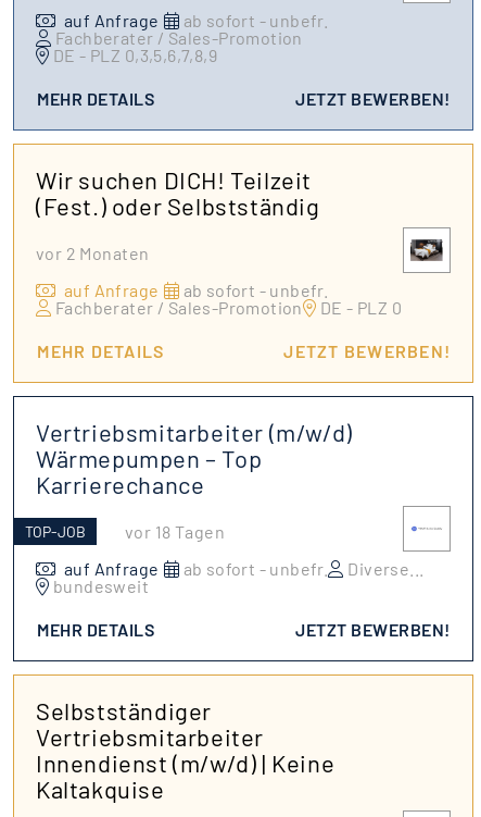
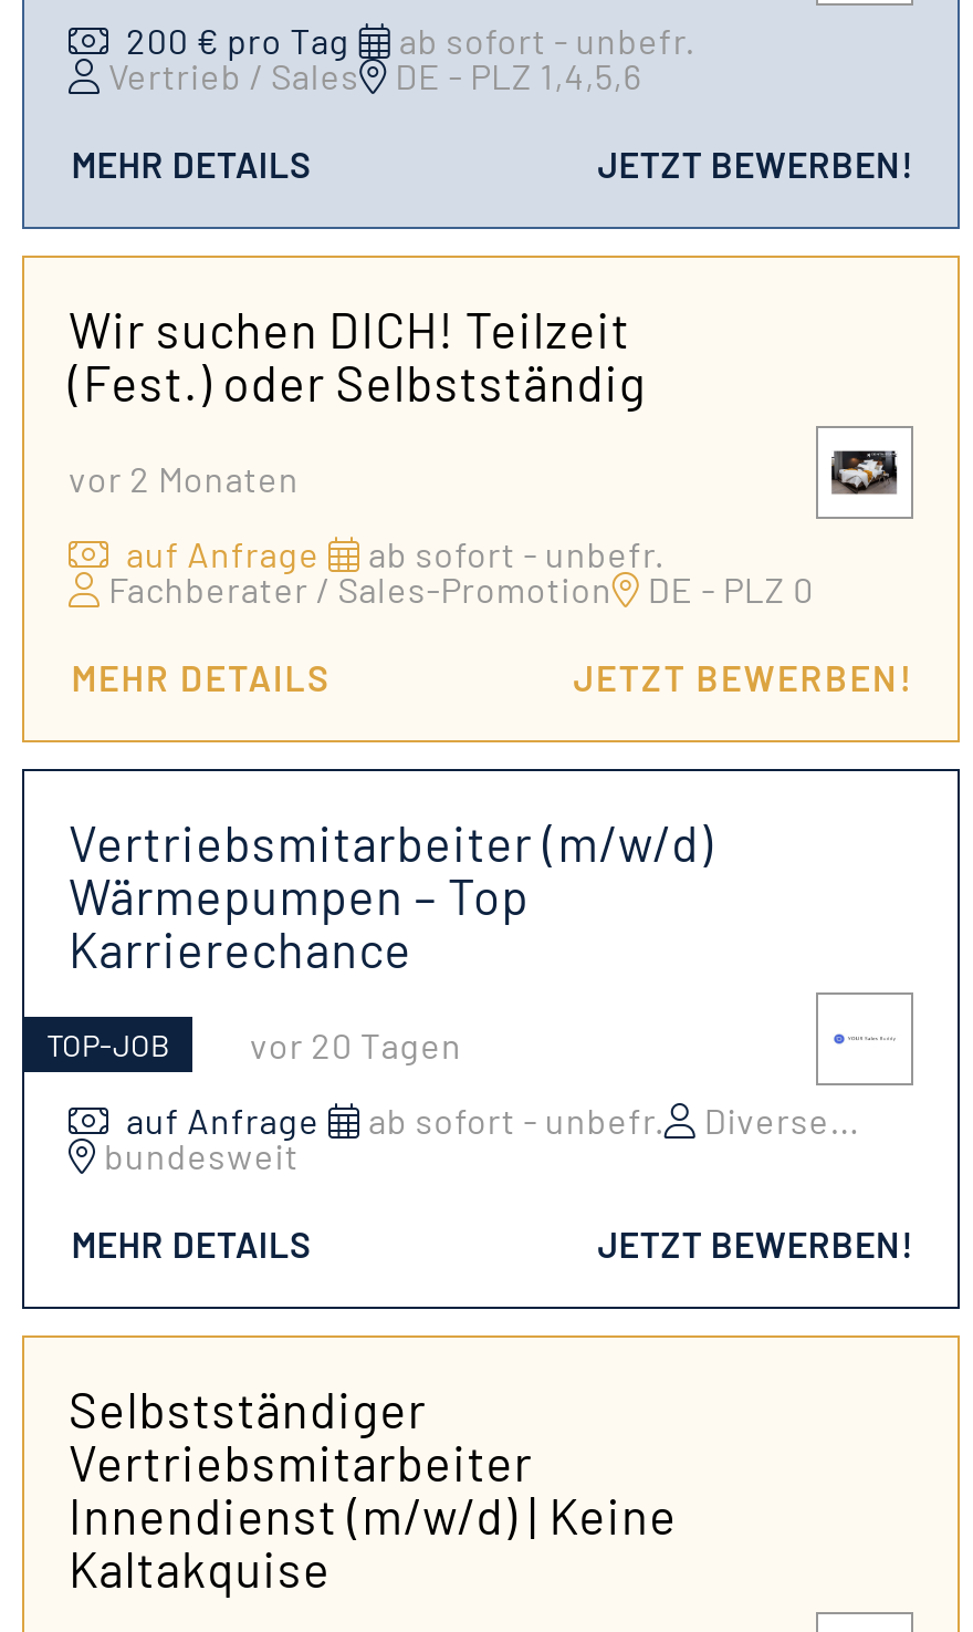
[64,10,159,30] auf Anfrage -> [126,19,350,61] 200 € pro Tag
[53,27,303,65] Fachberater / Sales-Promotion | DE - PLZ 0,3,5,6,7,8,9 -> [108,54,642,96] Vertrieb / Sales | DE - PLZ 1,4,5,6
[125,521,225,541] vor 18 Tagen -> [250,1022,462,1064] vor 20 Tagen

